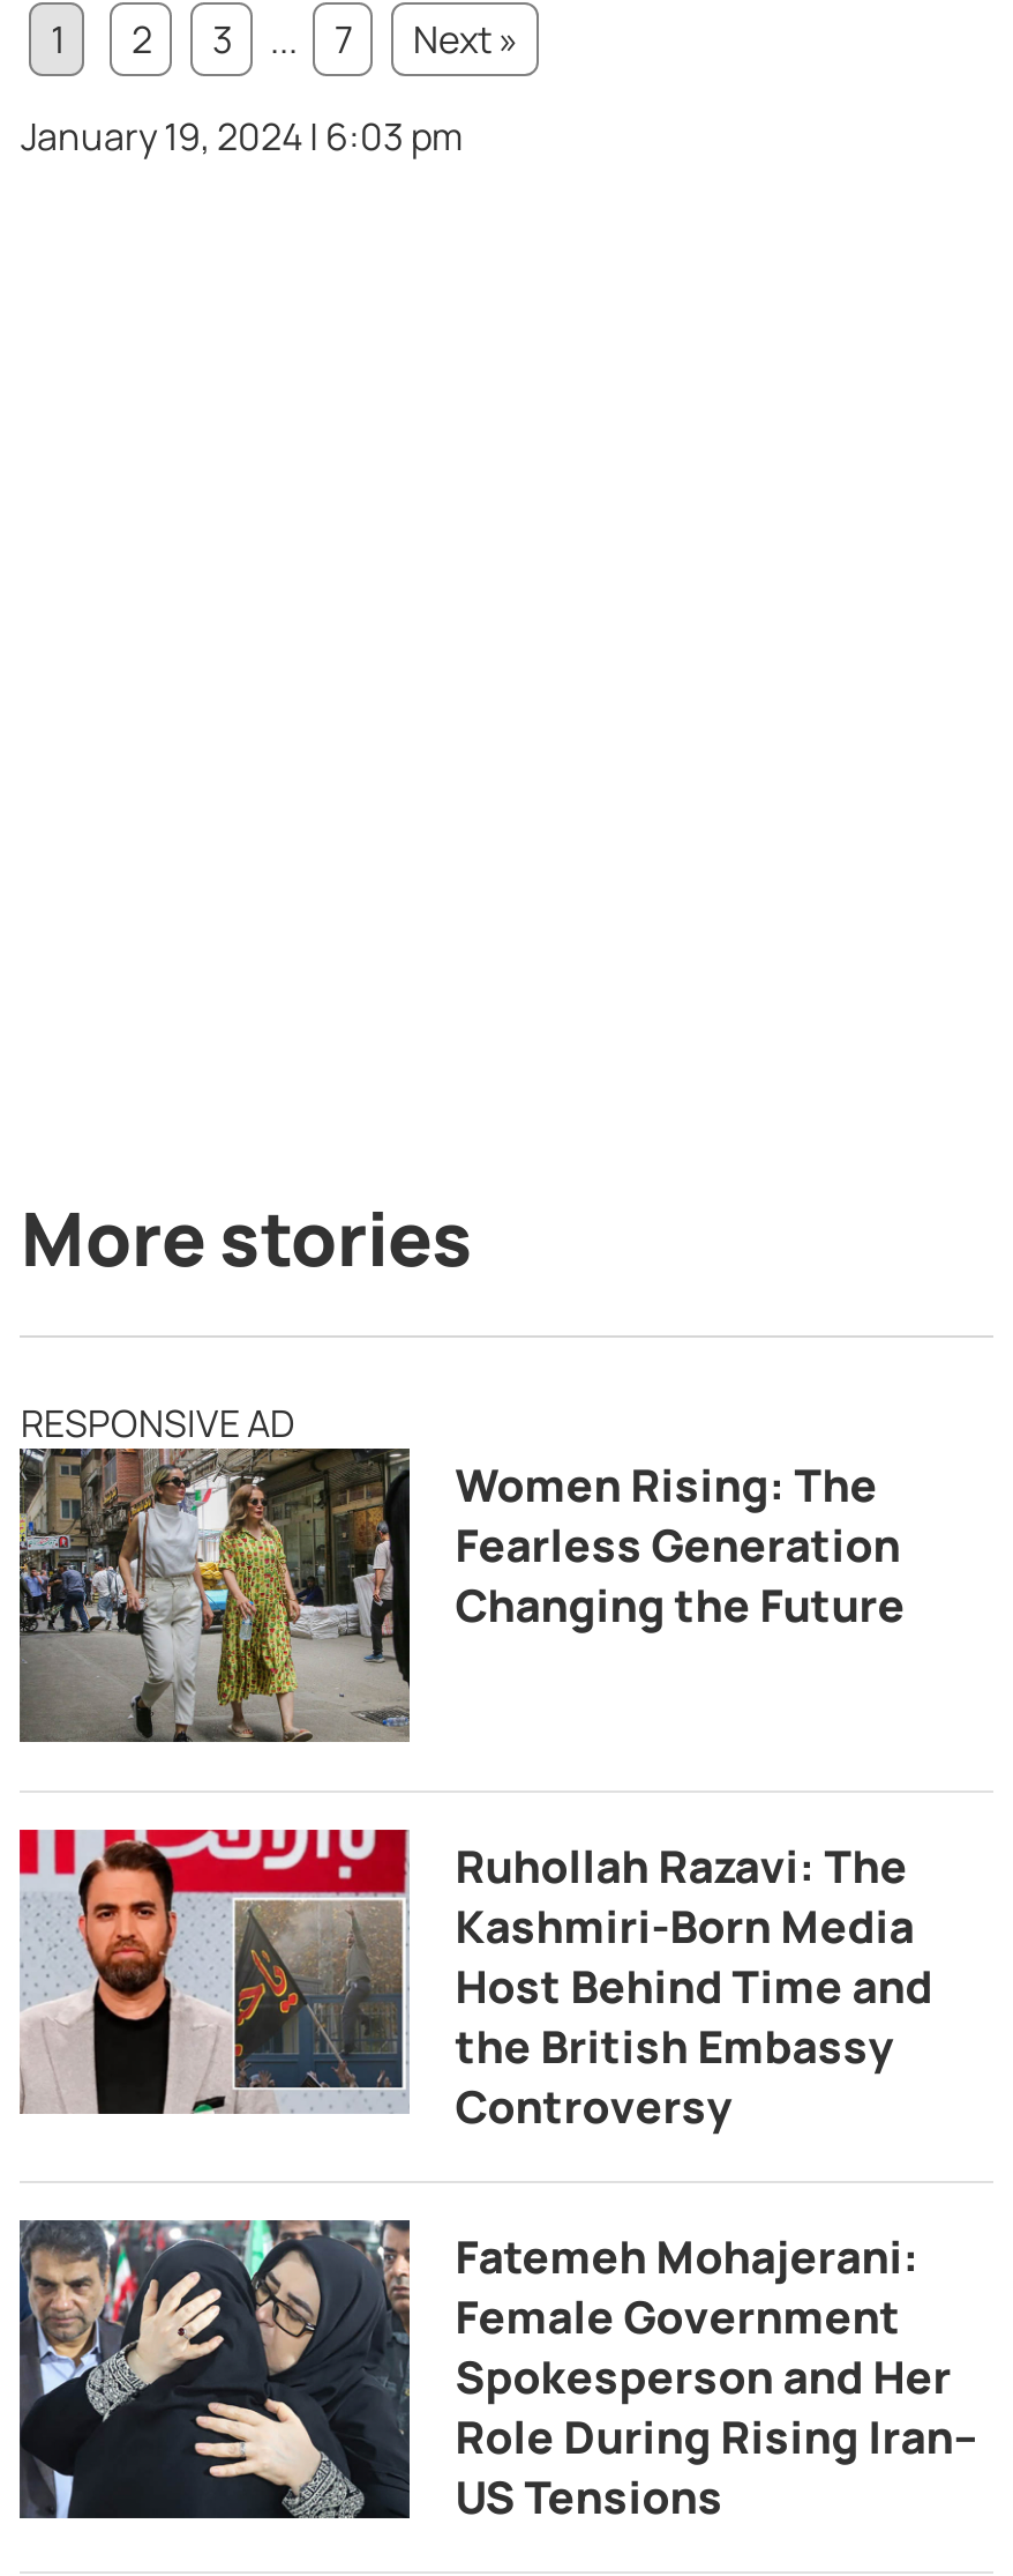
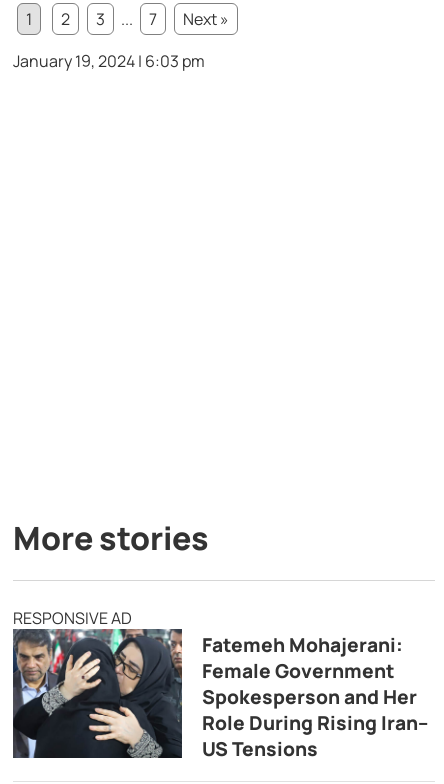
[17,1449,905,1747] [image] | Women Rising: The | Fearless Generation | Changing the Future -> none
[17,1827,933,2137] [image] | Ruhollah Razavi: The | Kashmiri-Born Media | Host Behind Time and | the British Embassy | Controversy -> none

